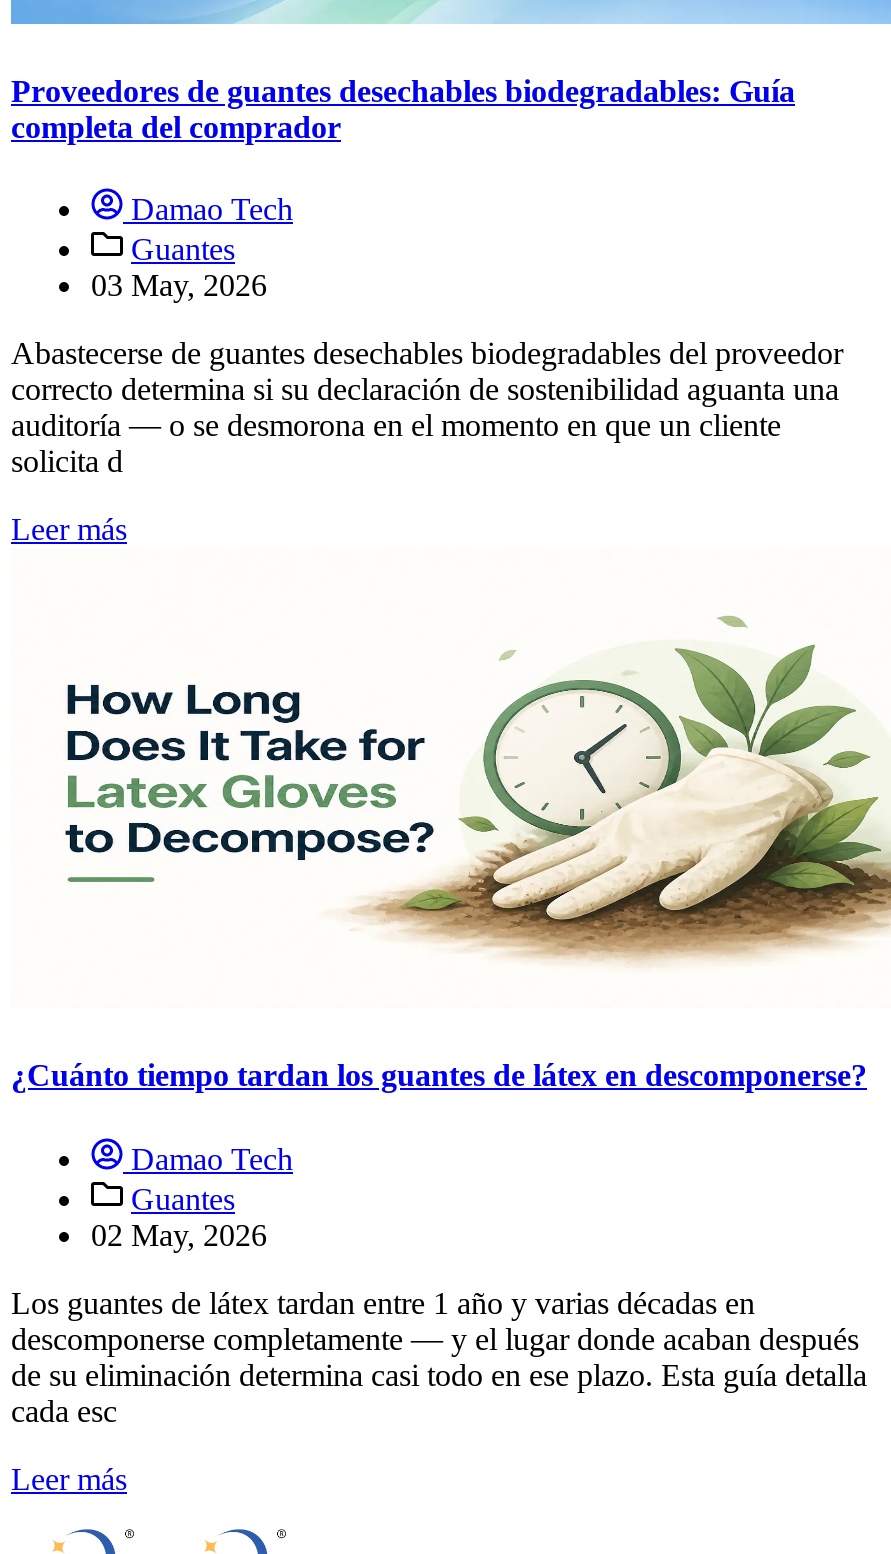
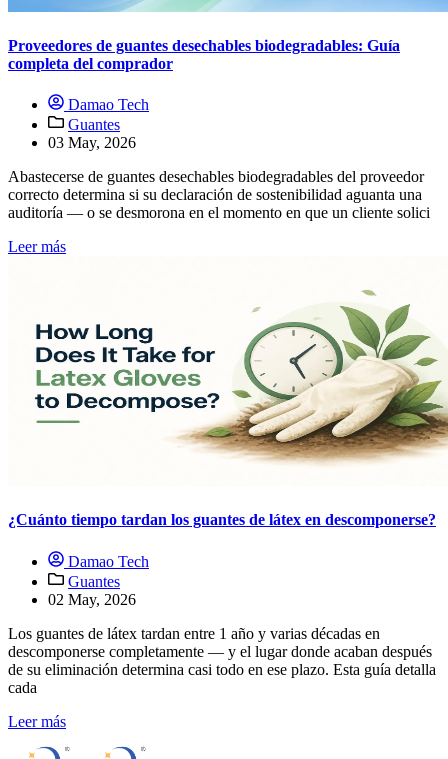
[11,408,781,478] auditoría — o se desmorona en el momento en que un cliente | solicita d -> [8,204,430,221] auditoría — o se desmorona en el momento en que un cliente solici
[11,1394,117,1428] cada esc -> [8,679,37,696] cada

